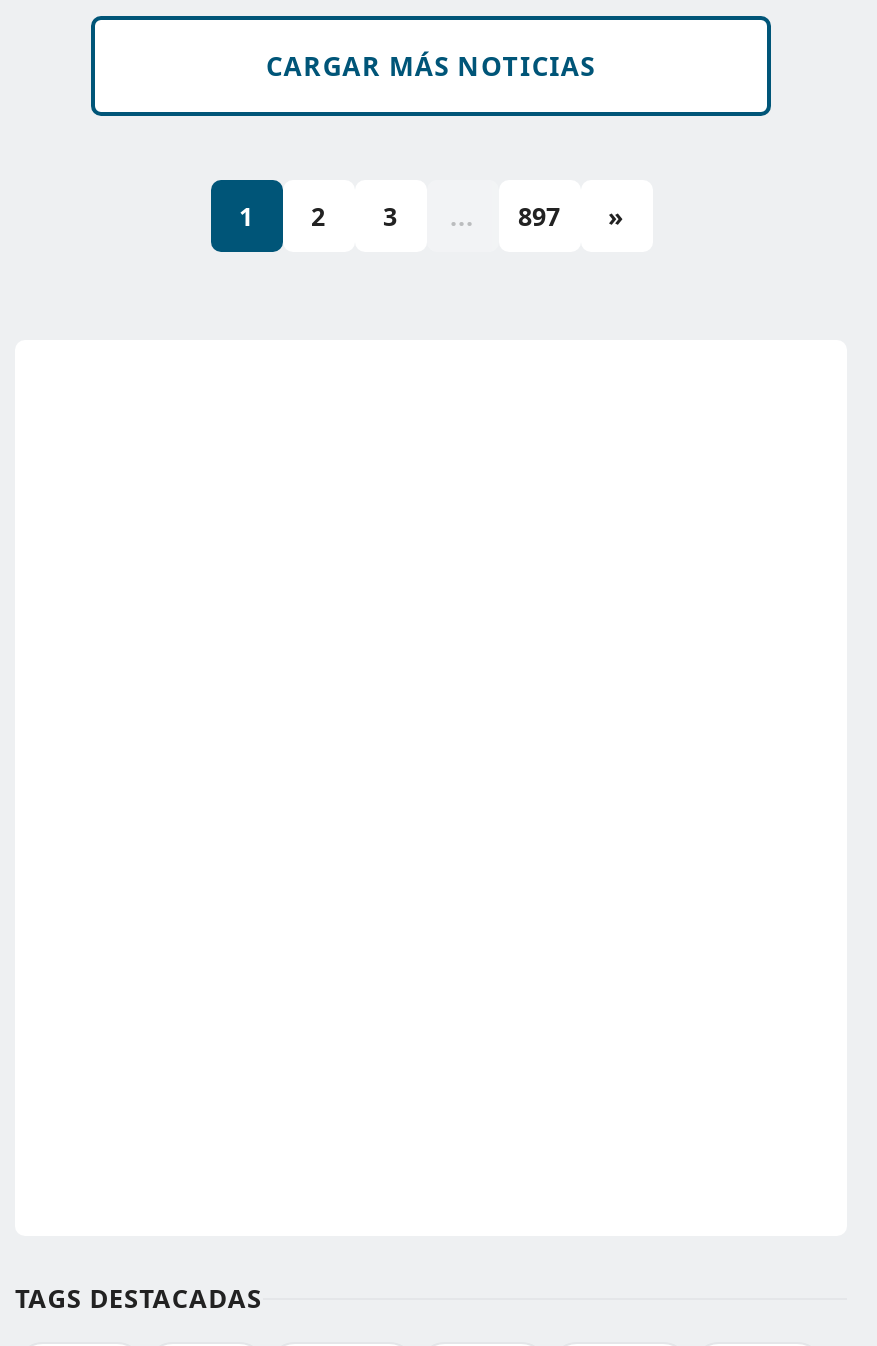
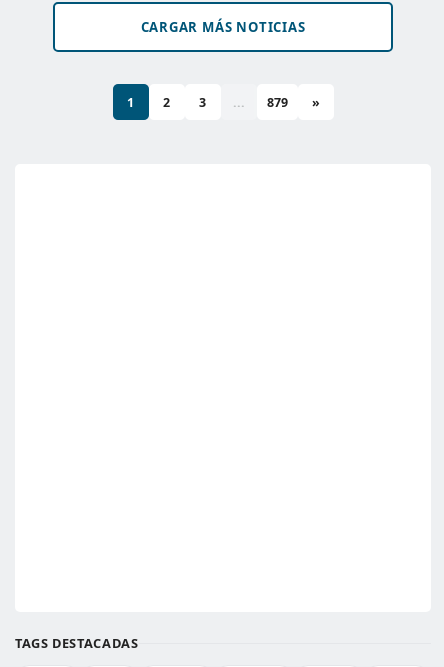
[518,199,560,233] 897 -> [266,93,287,110] 879

